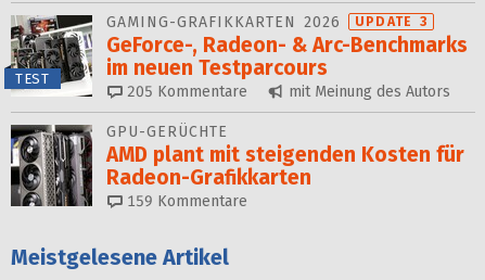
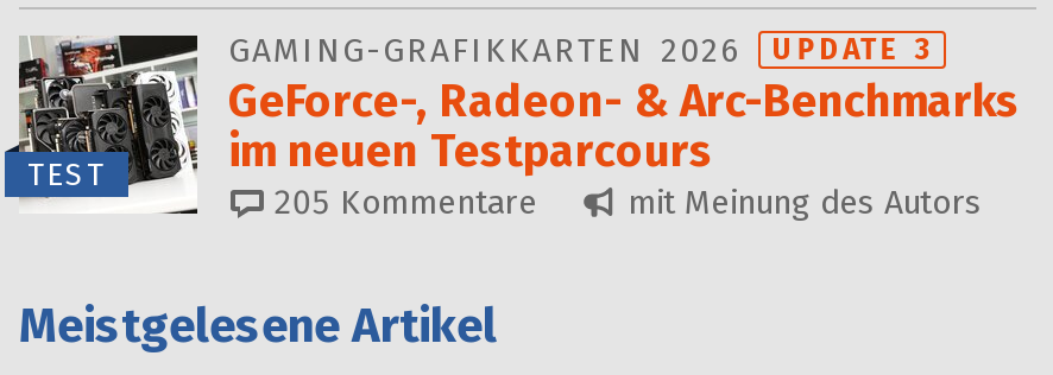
[10,123,464,211] [image] | GPU-GERÜCHTE | AMD plant mit steigenden Kosten für | Radeon-Grafikkarten | 159 Kommentare -> none

